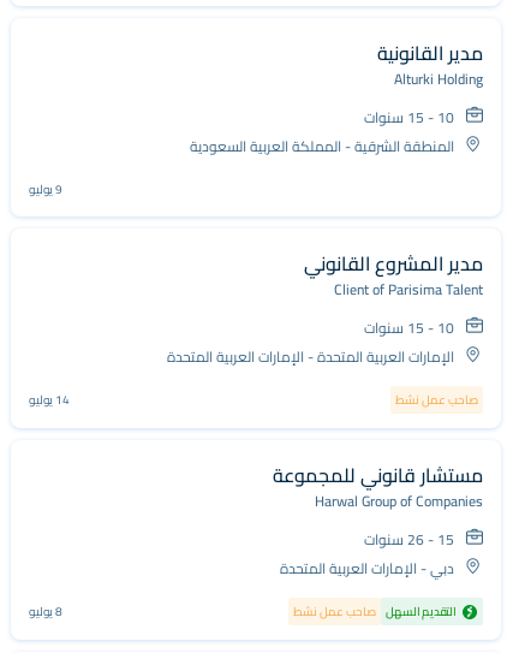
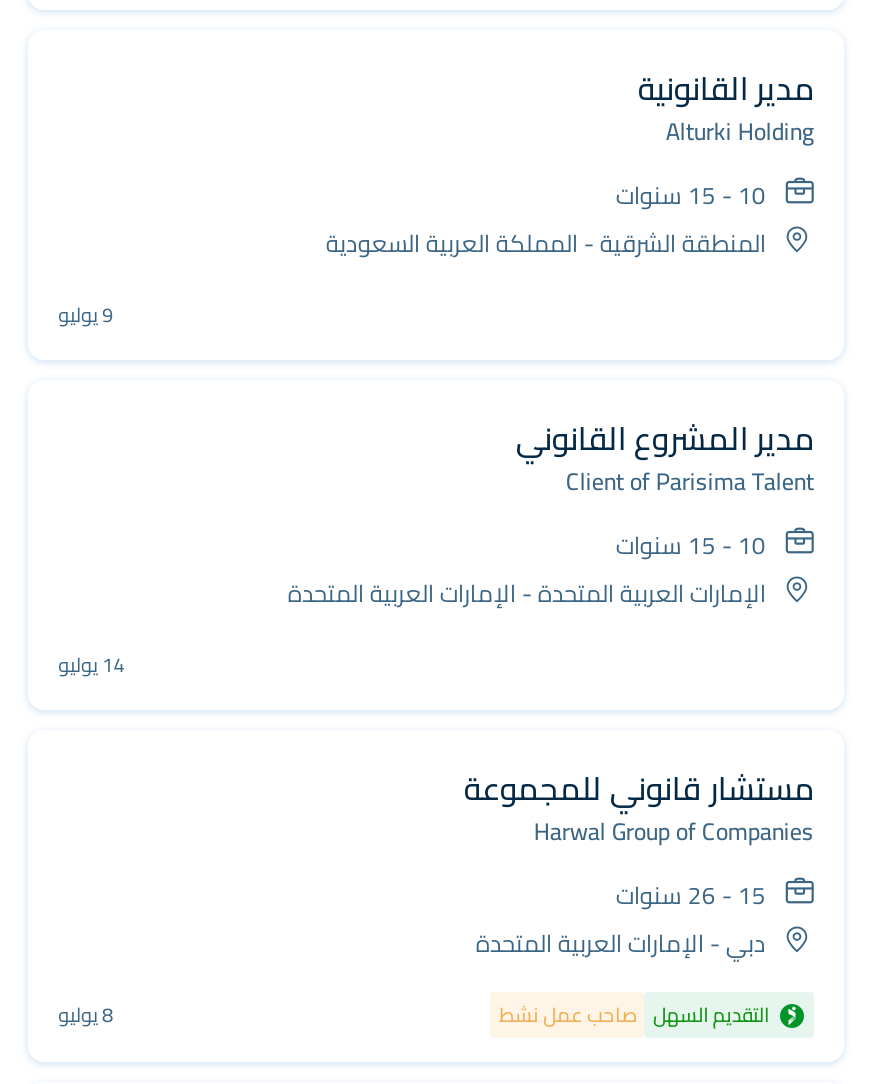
[395,388,478,411] صاحب عمل نشط -> none

